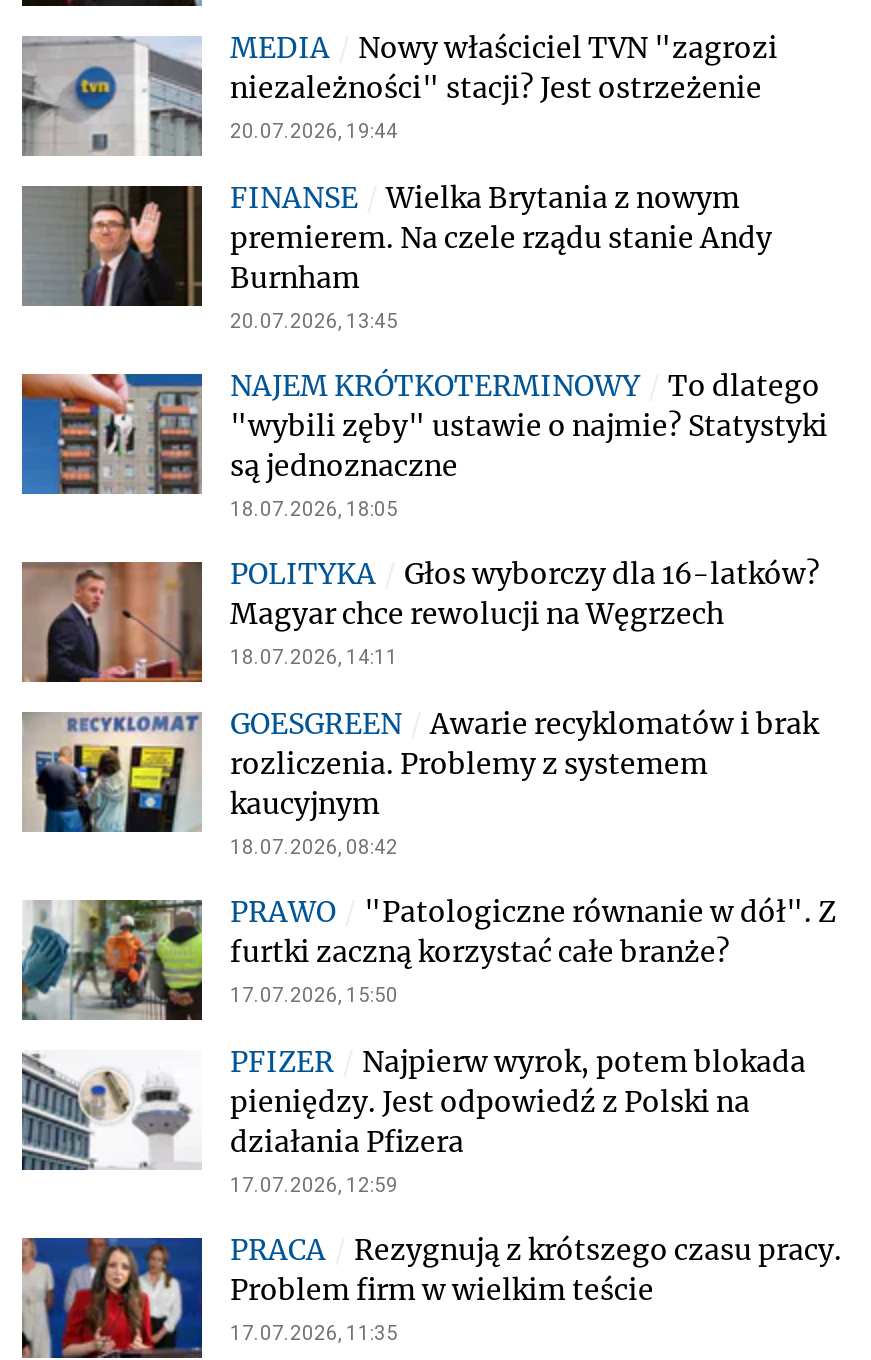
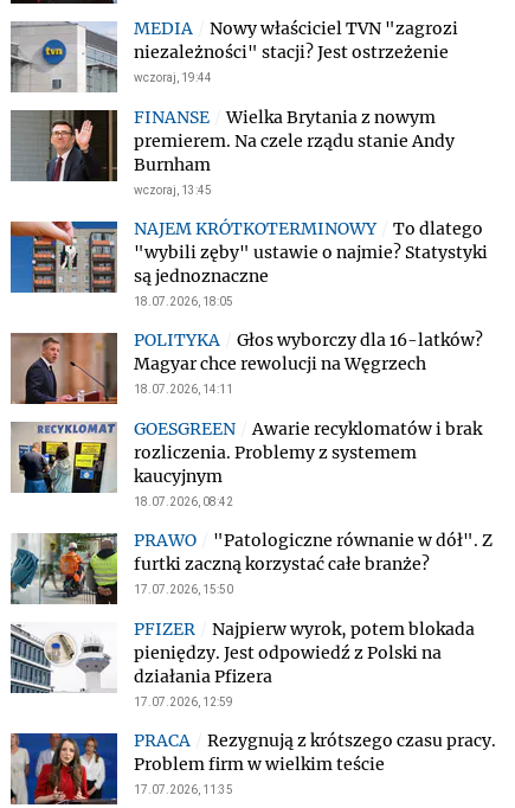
[230,120,398,142] 20.07.2026, 19:44 -> [134,71,212,84] wczoraj, 19:44
[230,310,398,332] 20.07.2026, 13:45 -> [134,184,212,197] wczoraj, 13:45

